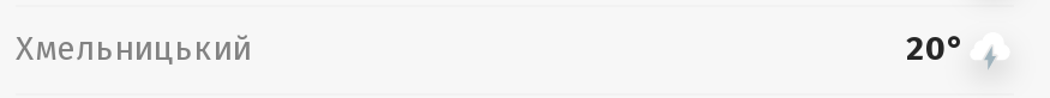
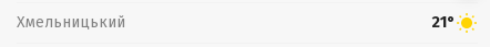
[906,29,966,69] 20° -> [431,13,456,32] 21°

